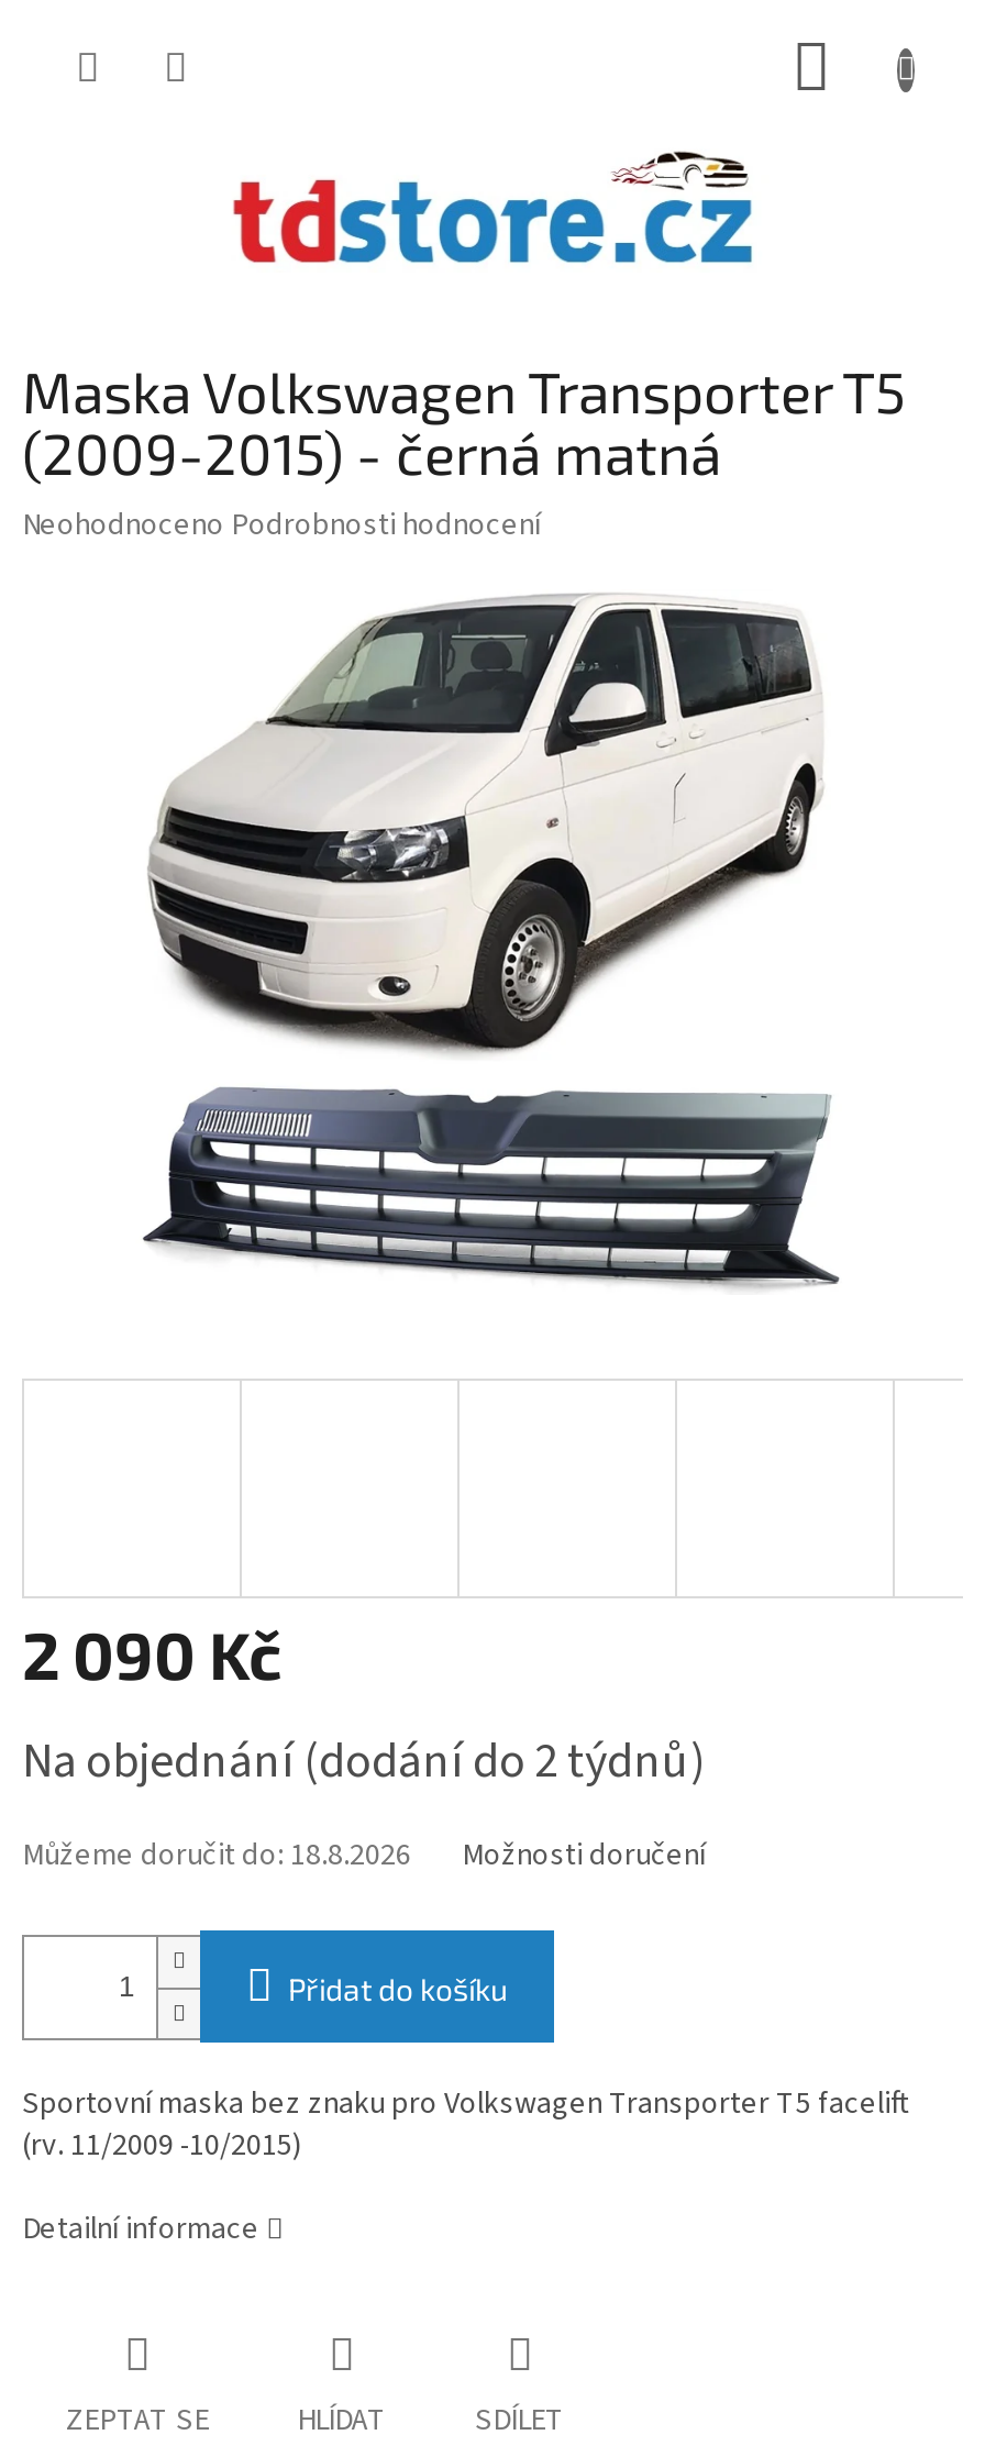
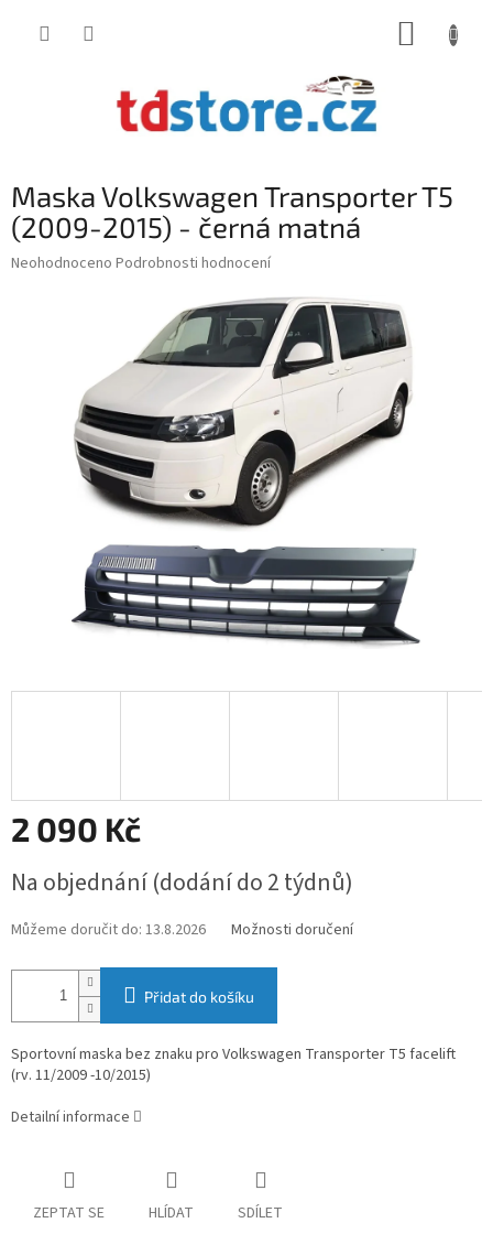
[22,1835,411,1879] Můžeme doručit do: 18.8.2026 -> [11,919,206,941] Můžeme doručit do: 13.8.2026

